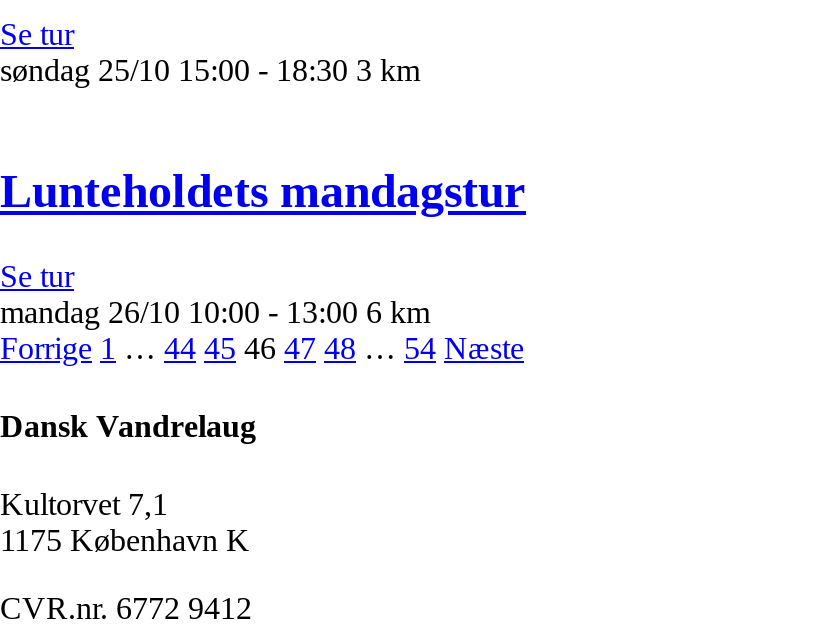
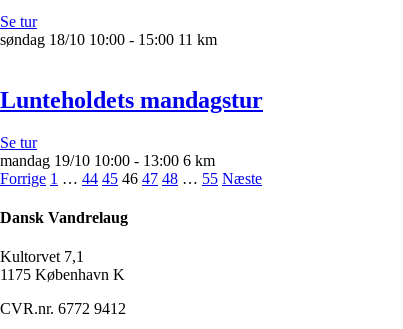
[0,53,420,87] søndag 25/10 15:00 - 18:30 3 km -> [0,31,217,48] søndag 18/10 10:00 - 15:00 11 km
[0,294,430,328] mandag 26/10 10:00 - 13:00 6 km -> [0,152,215,169] mandag 19/10 10:00 - 13:00 6 km
[0,330,524,364] Forrige 1 … 44 45 46 47 48 … 54 Næste -> [0,170,262,187] Forrige 1 … 44 45 46 47 48 … 55 Næste

